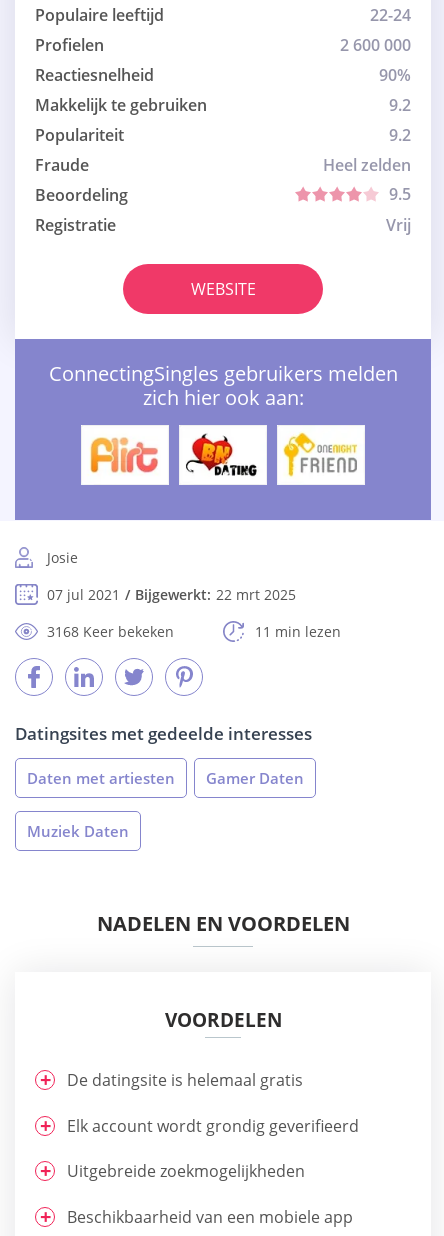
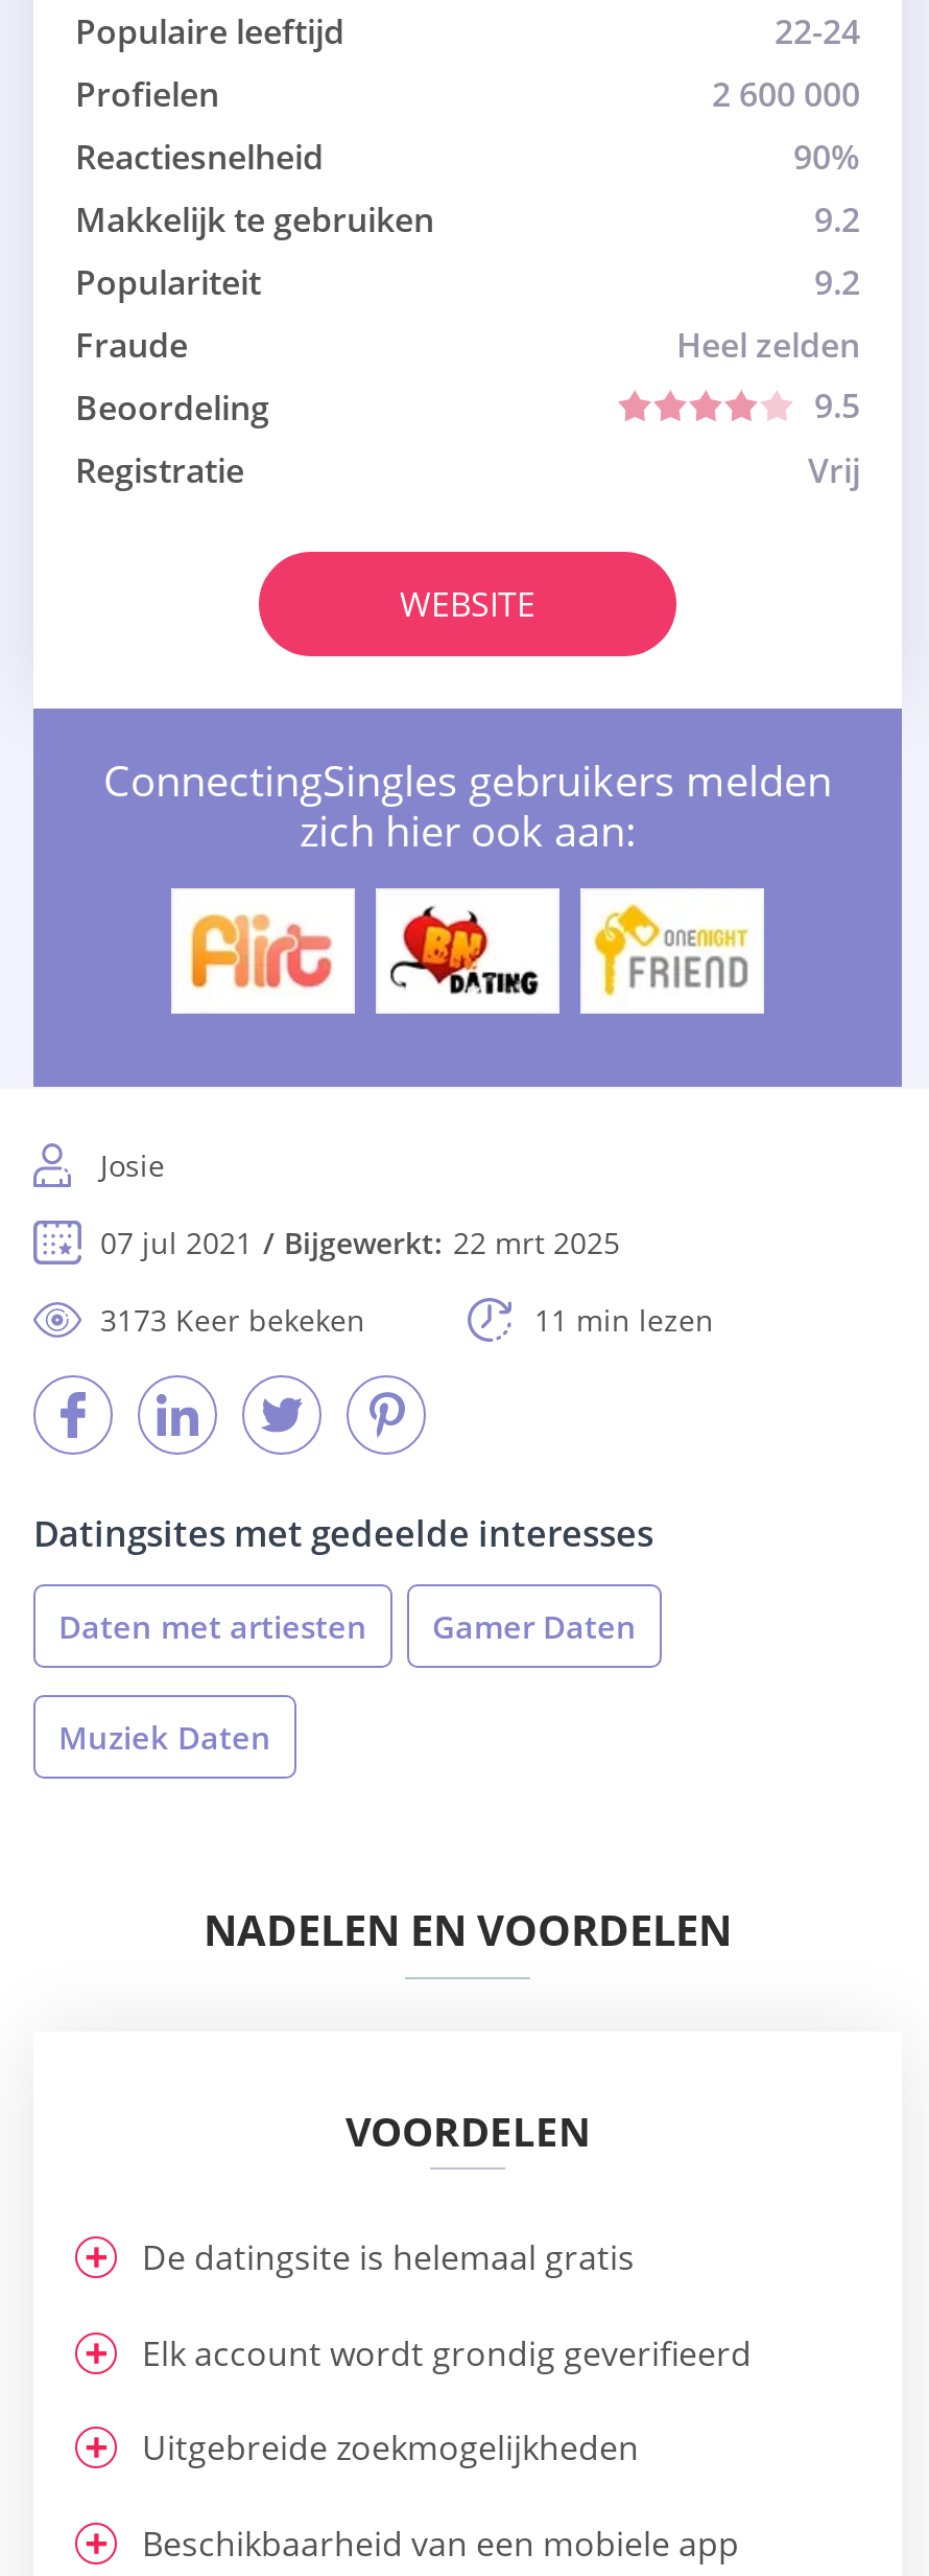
[47,622,174,641] 3168 Keer bekeken -> [100,1300,365,1340] 3173 Keer bekeken

